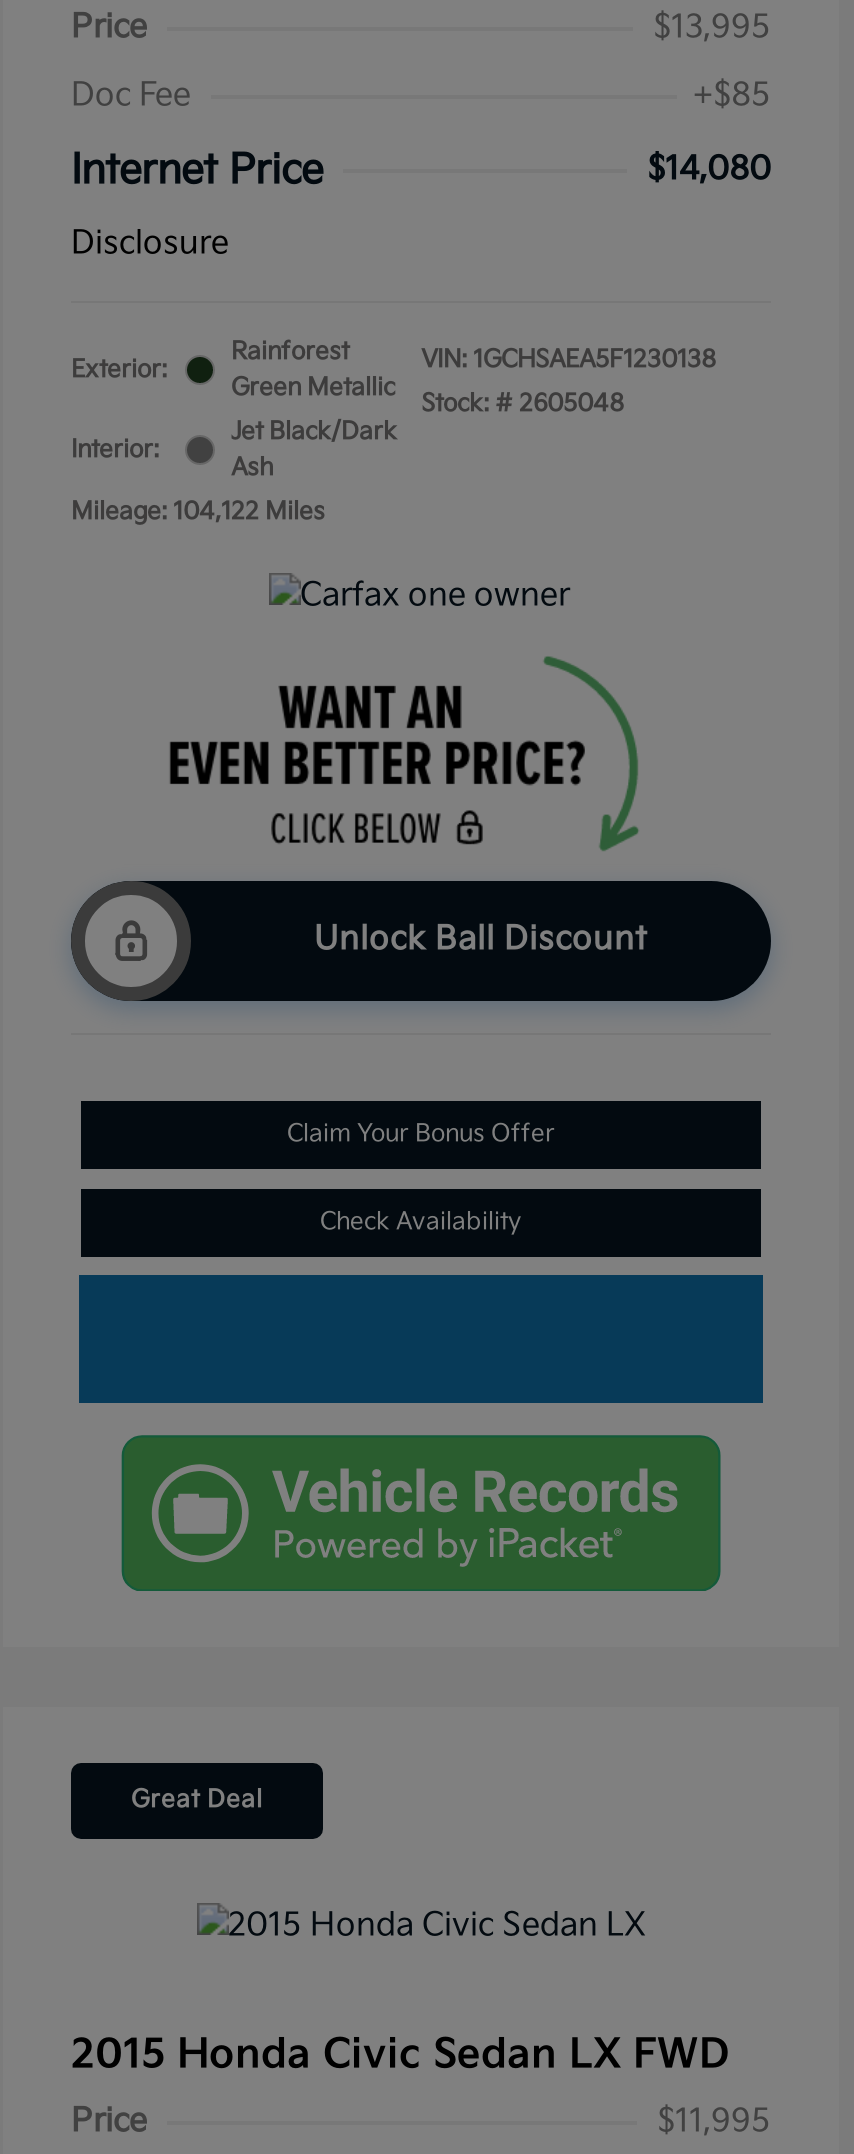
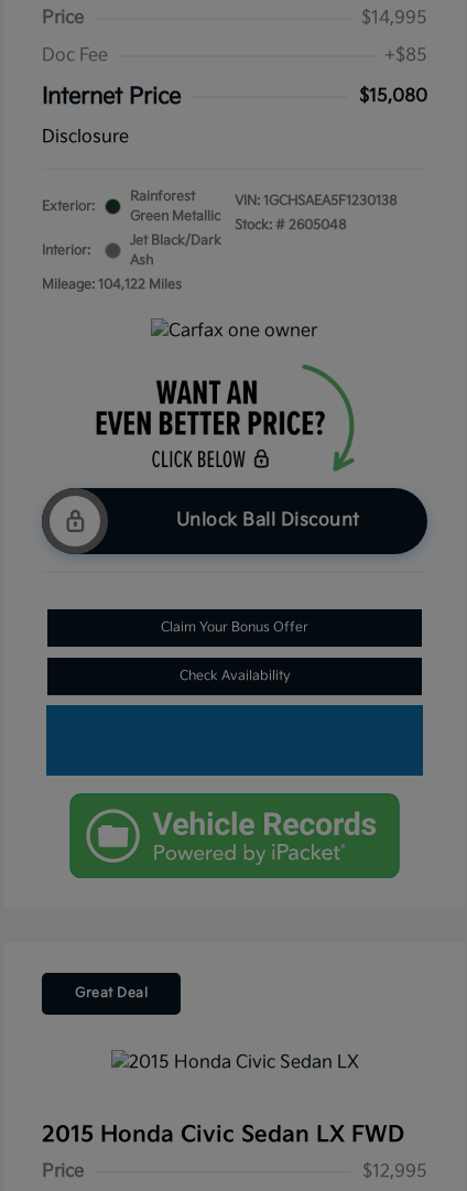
[653,9,771,47] $13,995 -> [361,7,427,28] $14,995
[647,151,771,189] $14,080 -> [359,85,427,106] $15,080
[657,2103,771,2141] $11,995 -> [362,1161,427,1182] $12,995

